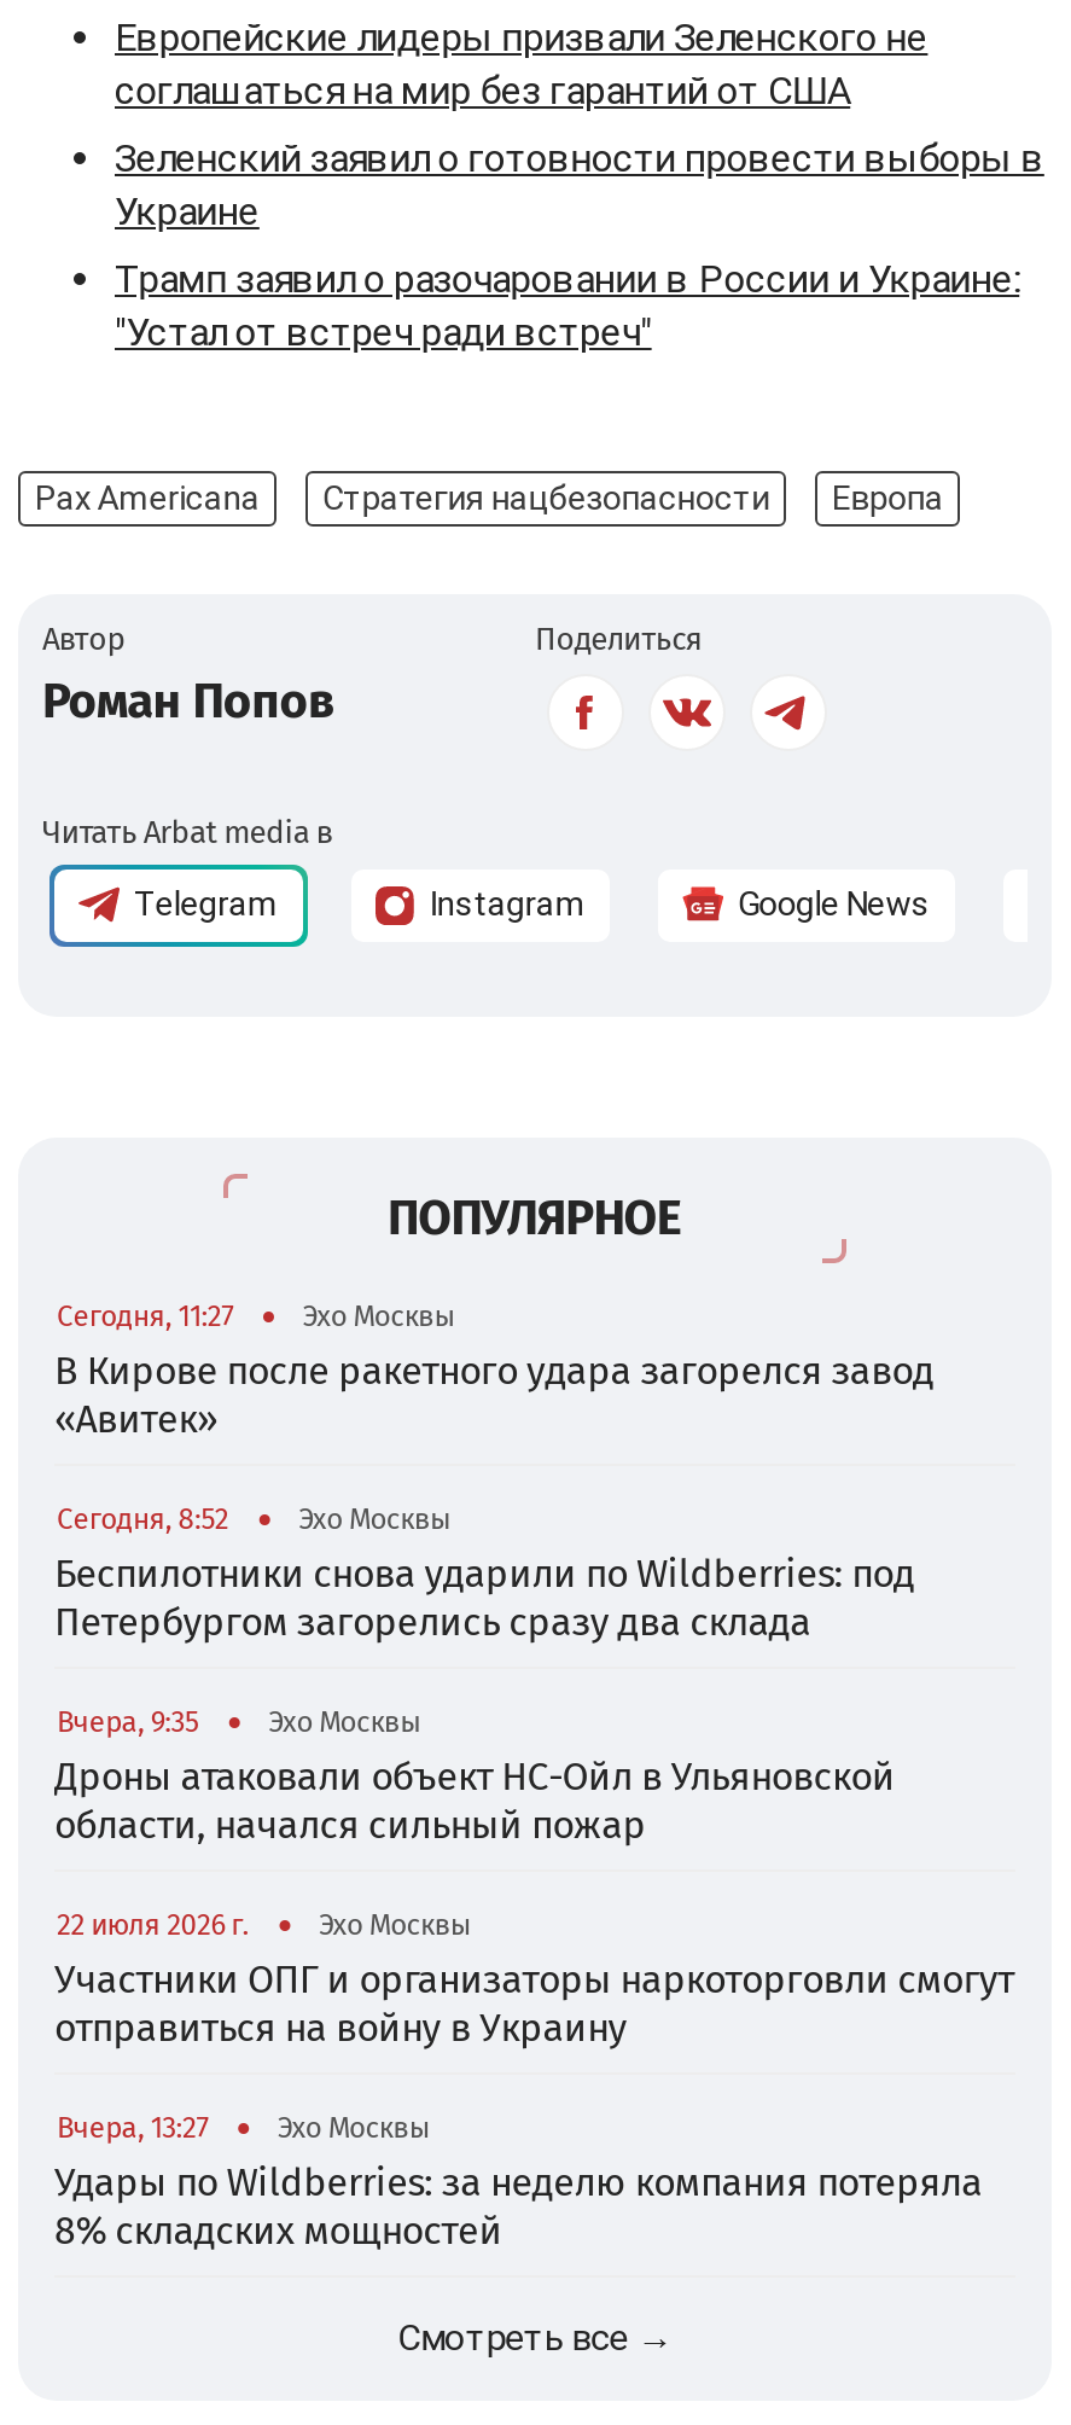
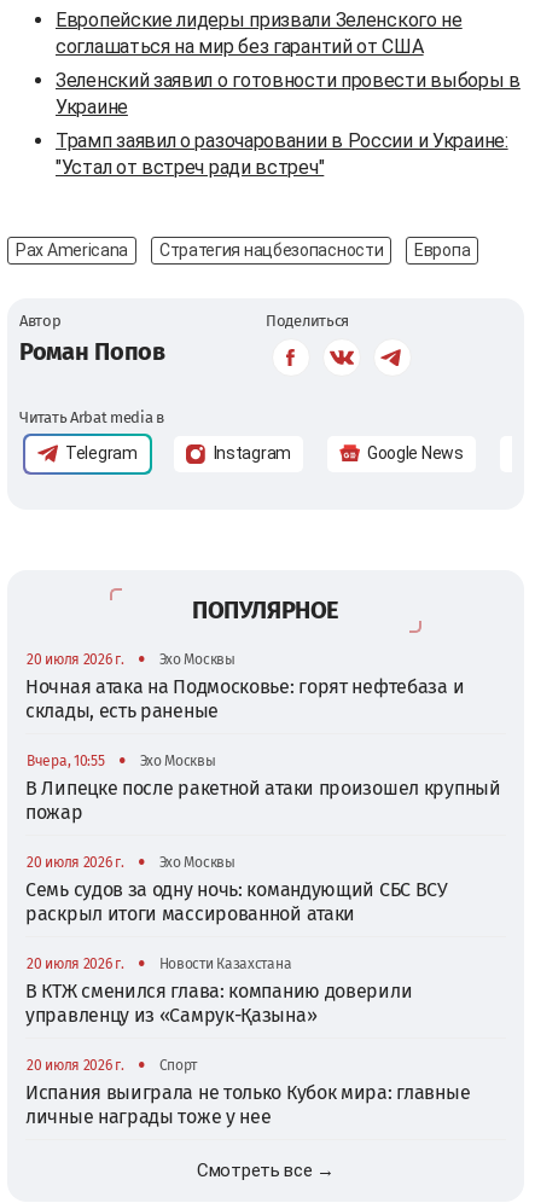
[57,1298,233,1332] Сегодня, 11:27 -> [27,651,124,667] 20 июля 2026 г.
[54,1347,934,1441] В Кирове после ракетного удара загорелся завод | «Авитек» -> [25,675,464,722] Ночная атака на Подмосковье: горят нефтебаза и | склады, есть раненые
[57,1501,228,1535] Сегодня, 8:52 -> [27,752,104,769] Вчера, 10:55
[54,1550,915,1644] Беспилотники снова ударили по Wildberries: под | Петербургом загорелись сразу два склада -> [25,776,501,823] В Липецке после ракетной атаки произошел крупный | пожар
[57,1704,199,1738] Вчера, 9:35 -> [27,853,124,870] 20 июля 2026 г.
[54,1753,895,1847] Дроны атаковали объект НС-Ойл в Ульяновской | области, начался сильный пожар -> [25,878,448,925] Семь судов за одну ночь: командующий СБС ВСУ | раскрыл итоги массированной атаки
[54,1907,1014,2050] Эхо Москвы | Участники ОПГ и организаторы наркоторговли смогут | отправиться на войну в Украину -> [25,955,412,1026] Новости Казахстана | В КТЖ сменился глава: компанию доверили | управленцу из «Самрук-Қазына»
[57,1907,249,1941] 22 июля 2026 г. -> [27,955,124,972] 20 июля 2026 г.
[54,2110,982,2253] Эхо Москвы | Удары по Wildberries: за неделю компания потеряла | 8% складских мощностей -> [25,1056,470,1128] Спорт | Испания выиграла не только Кубок мира: главные | личные награды тоже у нее
[57,2110,207,2144] Вчера, 13:27 -> [27,1056,124,1073] 20 июля 2026 г.

